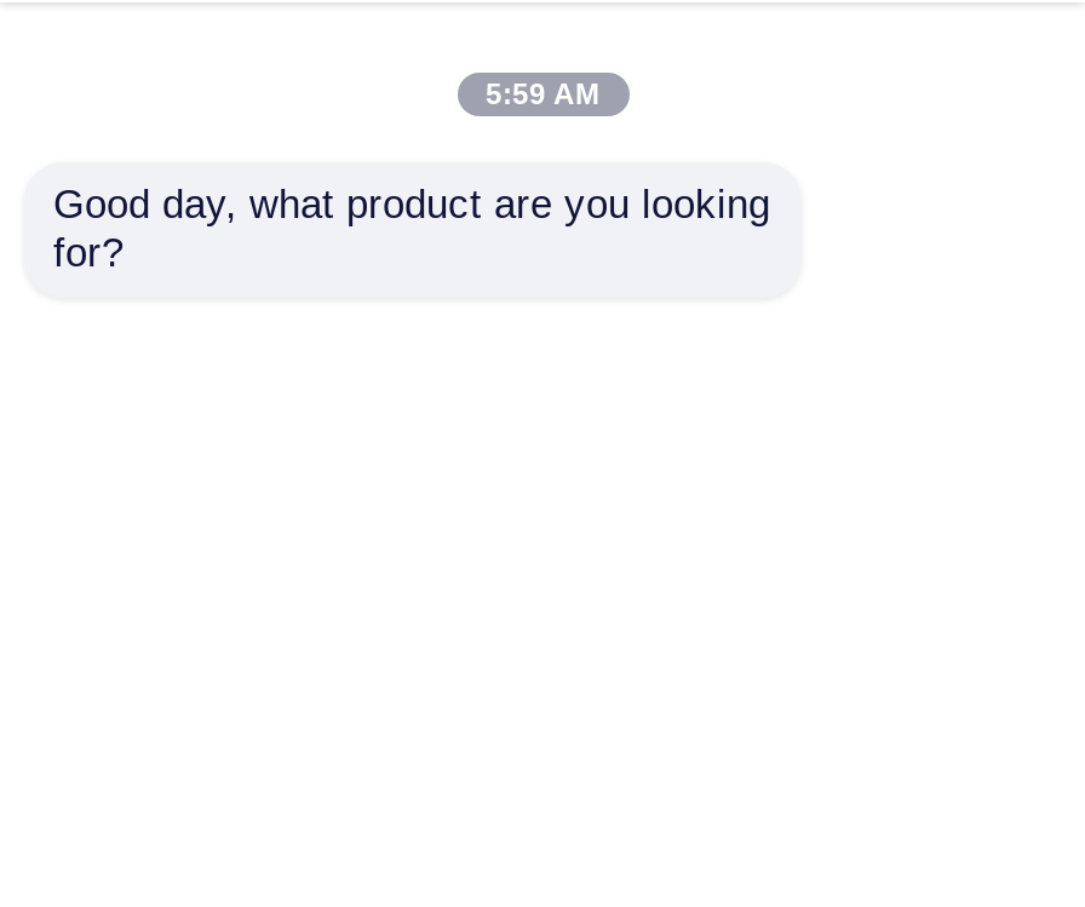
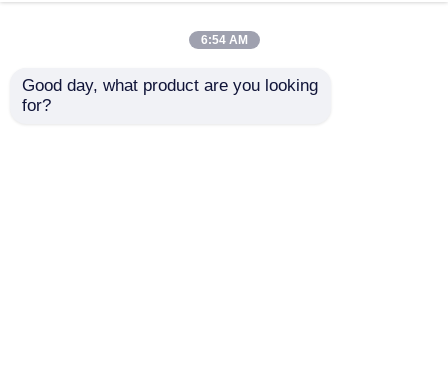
[486,78,599,111] 5:59 AM -> [200,33,247,47] 6:54 AM

